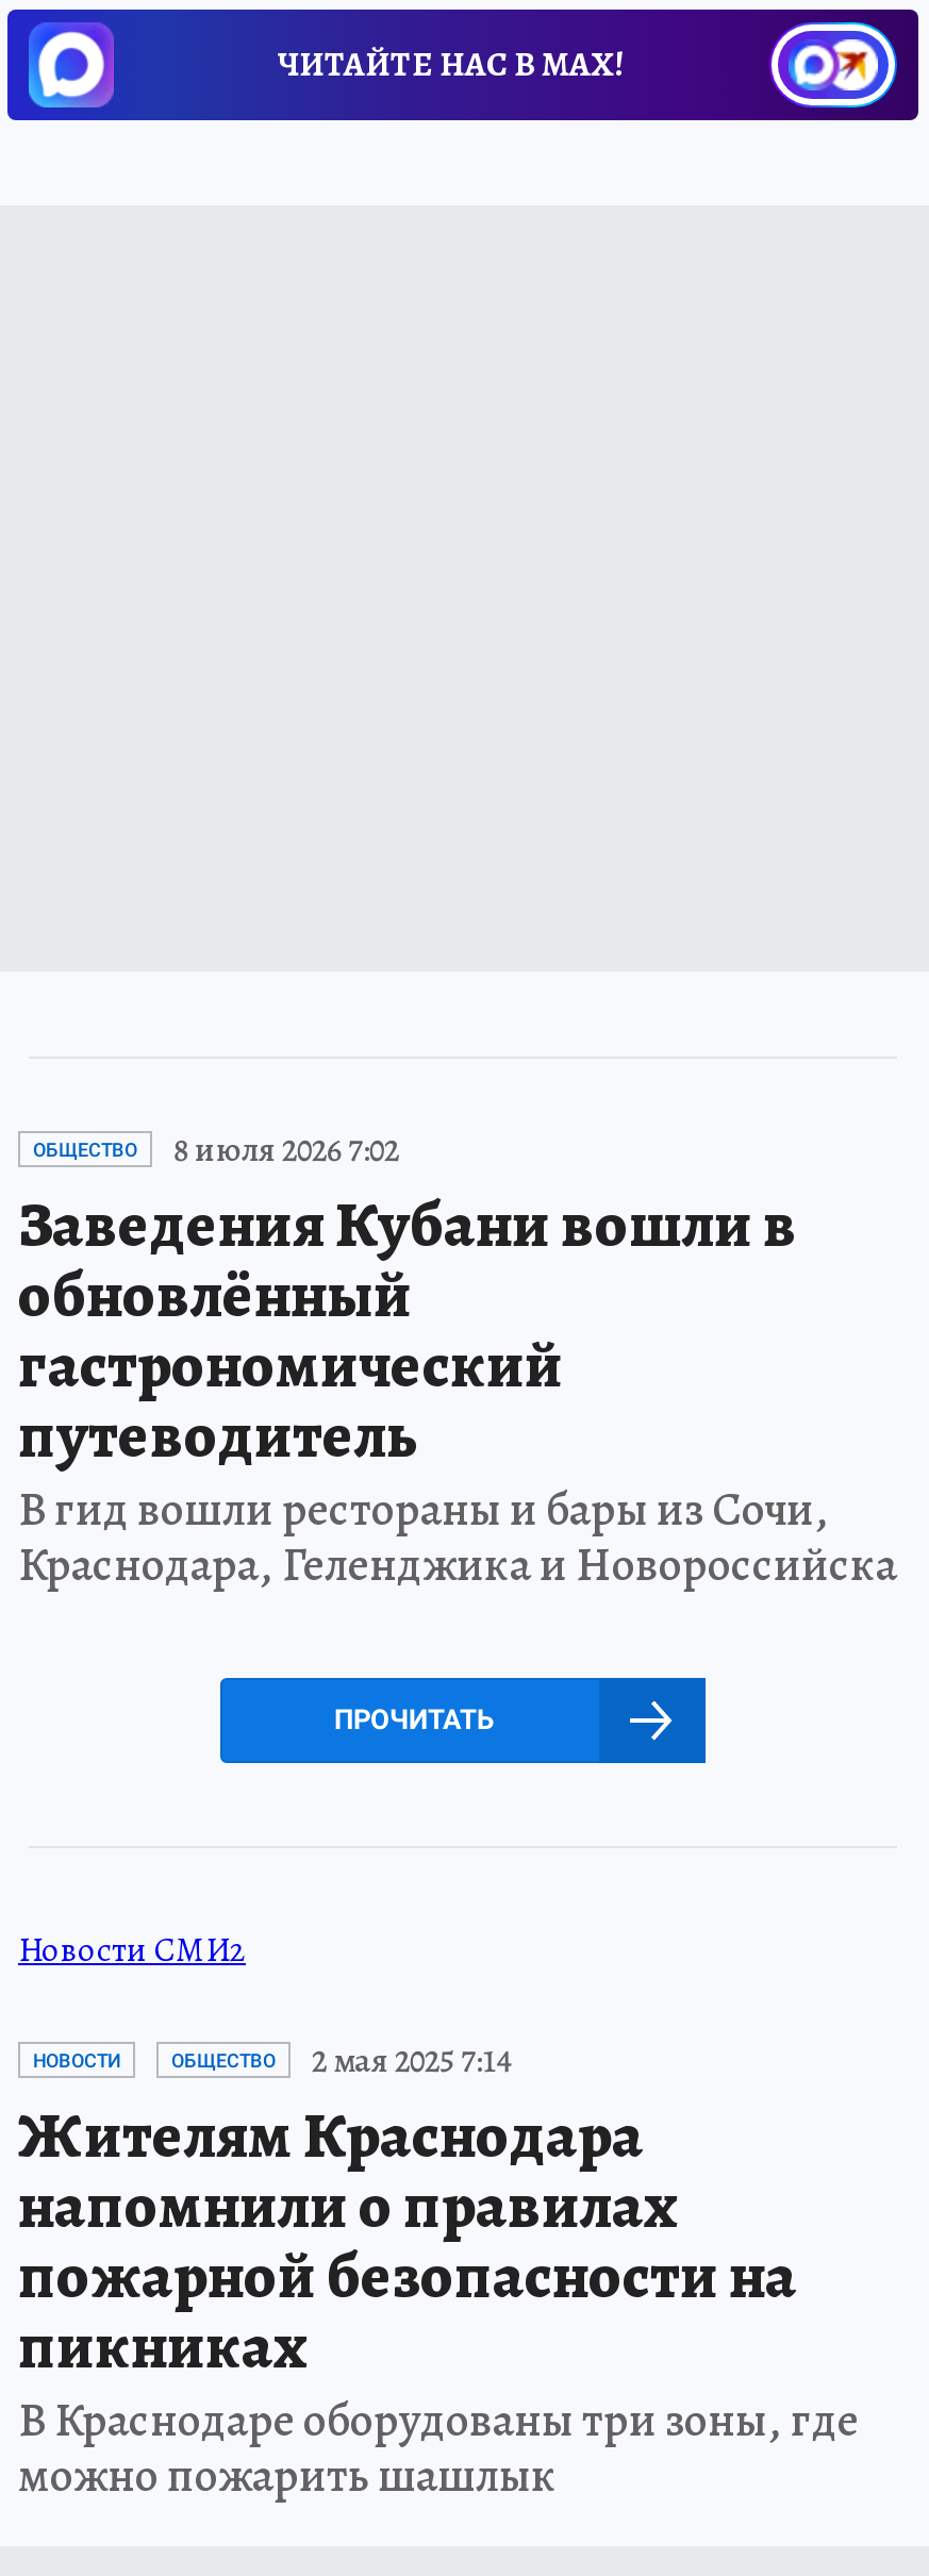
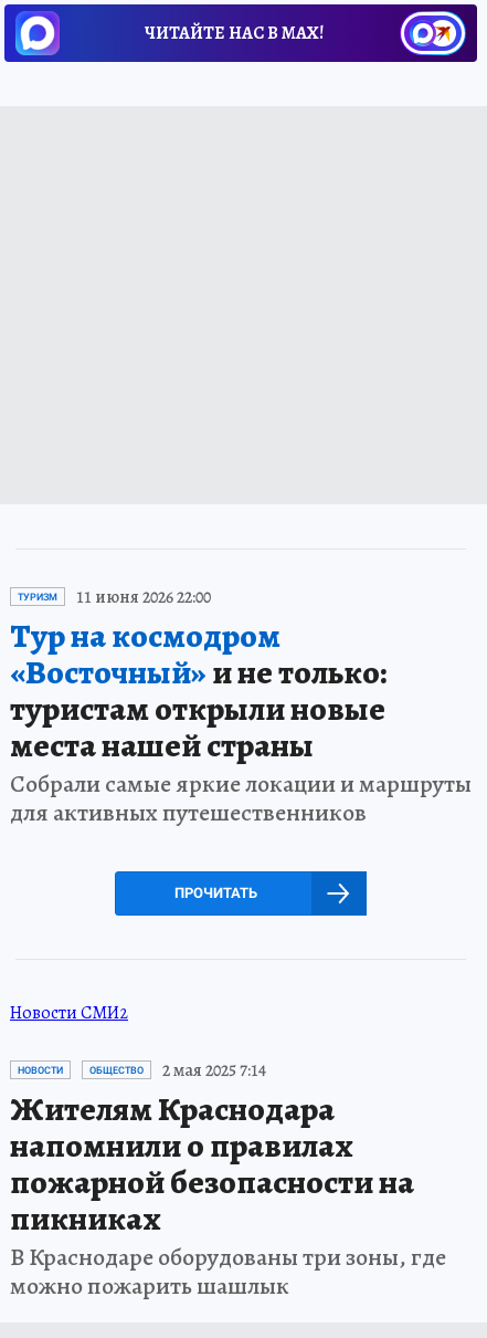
[18,1126,897,1596] ОБЩЕСТВО | 8 июля 2026 7:02 | Заведения Кубани вошли в | обновлённый | гастрономический | путеводитель | В гид вошли рестораны и бары из Сочи, | Краснодара, Геленджика и Новороссийска -> [10,585,472,829] ТУРИЗМ | 11 июня 2026 22:00 | Тур на космодром | «Восточный»и не только: | туристам открыли новые | места нашей страны | Собрали самые яркие локации и маршруты | для активных путешественников

